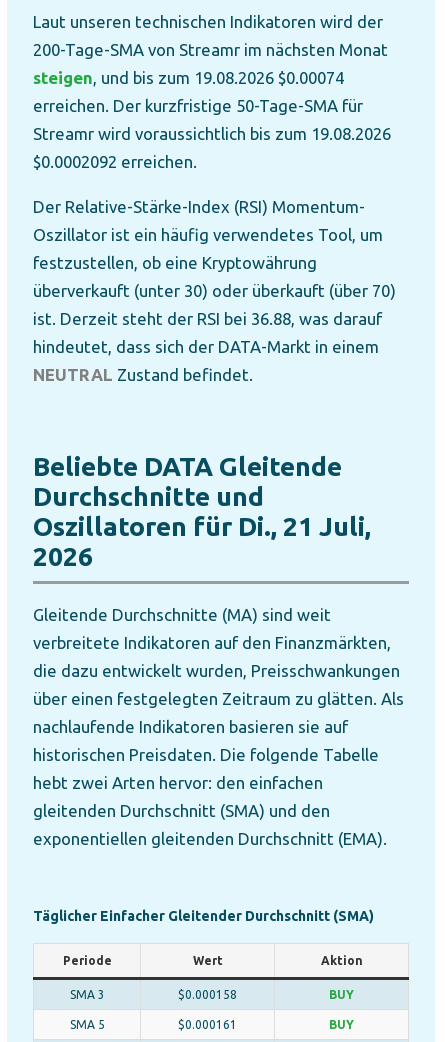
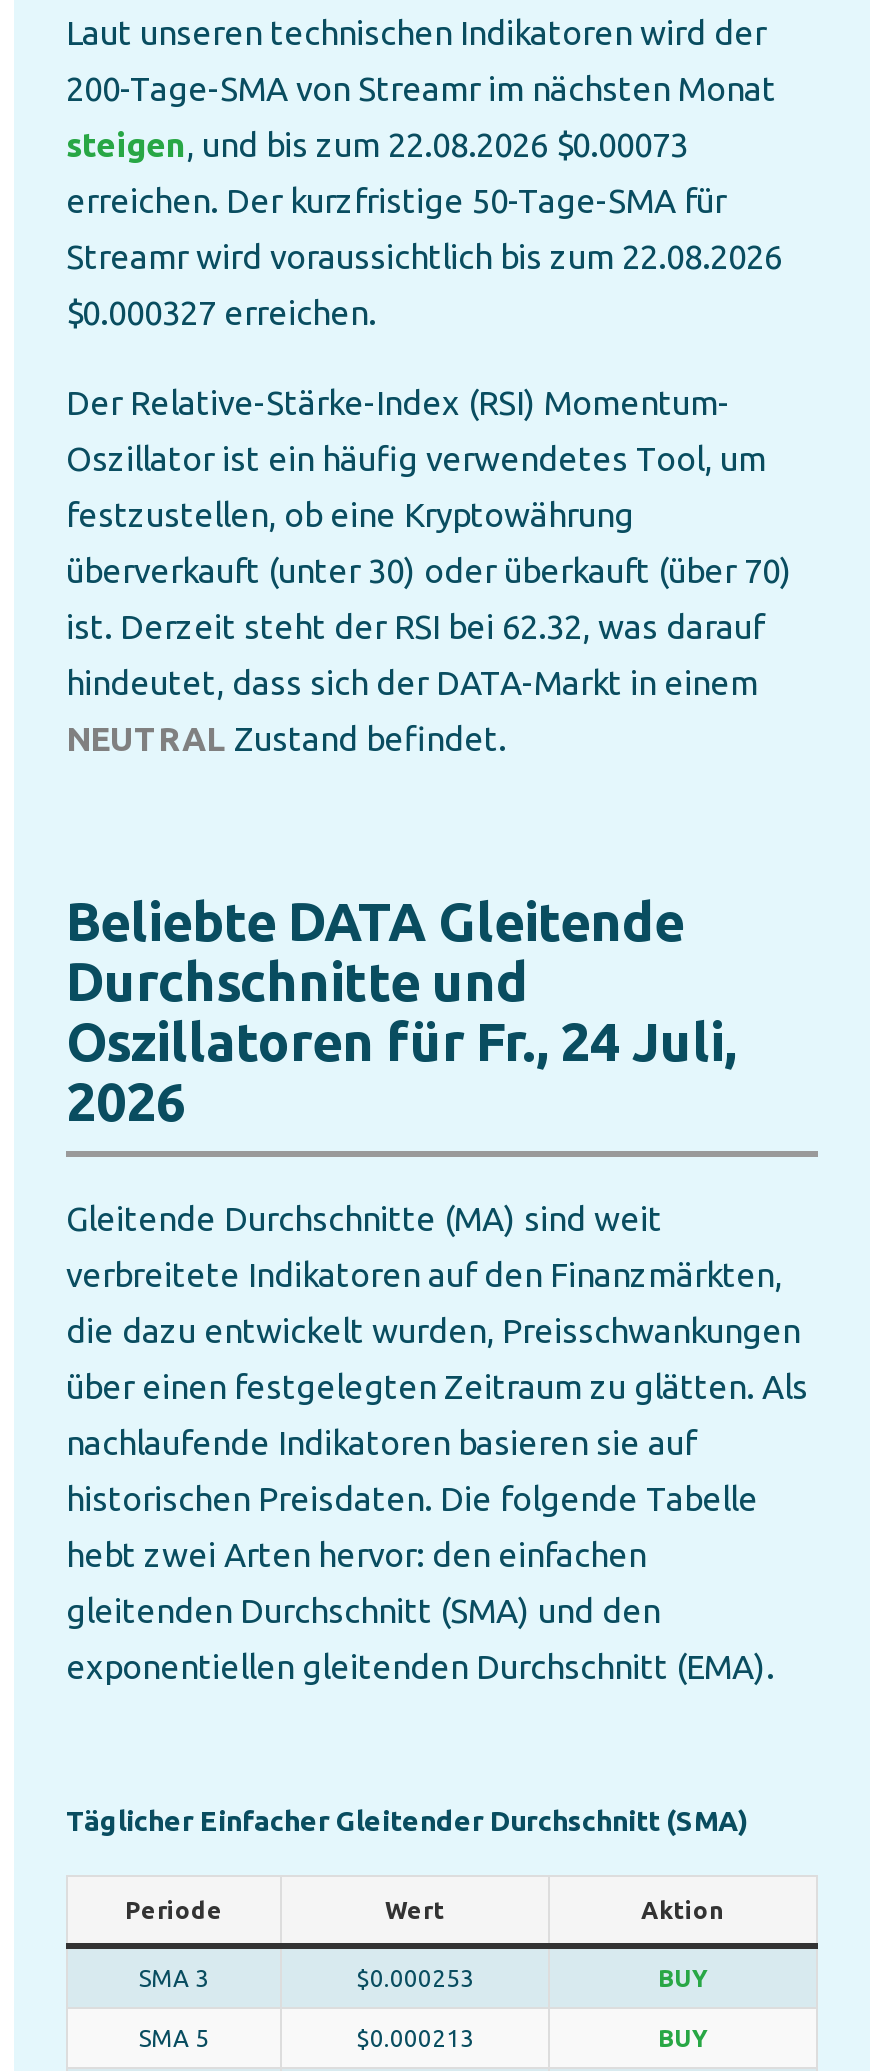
[33,68,344,87] steigen, und bis zum 19.08.2026 $0.00074 -> [66,125,688,163] steigen, und bis zum 22.08.2026 $0.00073
[33,124,391,143] Streamr wird voraussichtlich bis zum 19.08.2026 -> [66,237,782,275] Streamr wird voraussichtlich bis zum 22.08.2026
[33,152,197,171] $0.0002092 erreichen. -> [66,293,376,331] $0.000327 erreichen.
[33,309,382,328] ist. Derzeit steht der RSI bei 36.88, was darauf -> [66,607,764,645] ist. Derzeit steht der RSI bei 62.32, was darauf
[33,511,371,541] Oszillatoren für Di., 21 Juli, -> [66,1011,736,1071] Oszillatoren für Fr., 24 Juli,
[178,988,237,1001] $0.000158 -> [356,1964,474,1990] $0.000253
[178,1018,237,1031] $0.000161 -> [356,2024,474,2050] $0.000213

